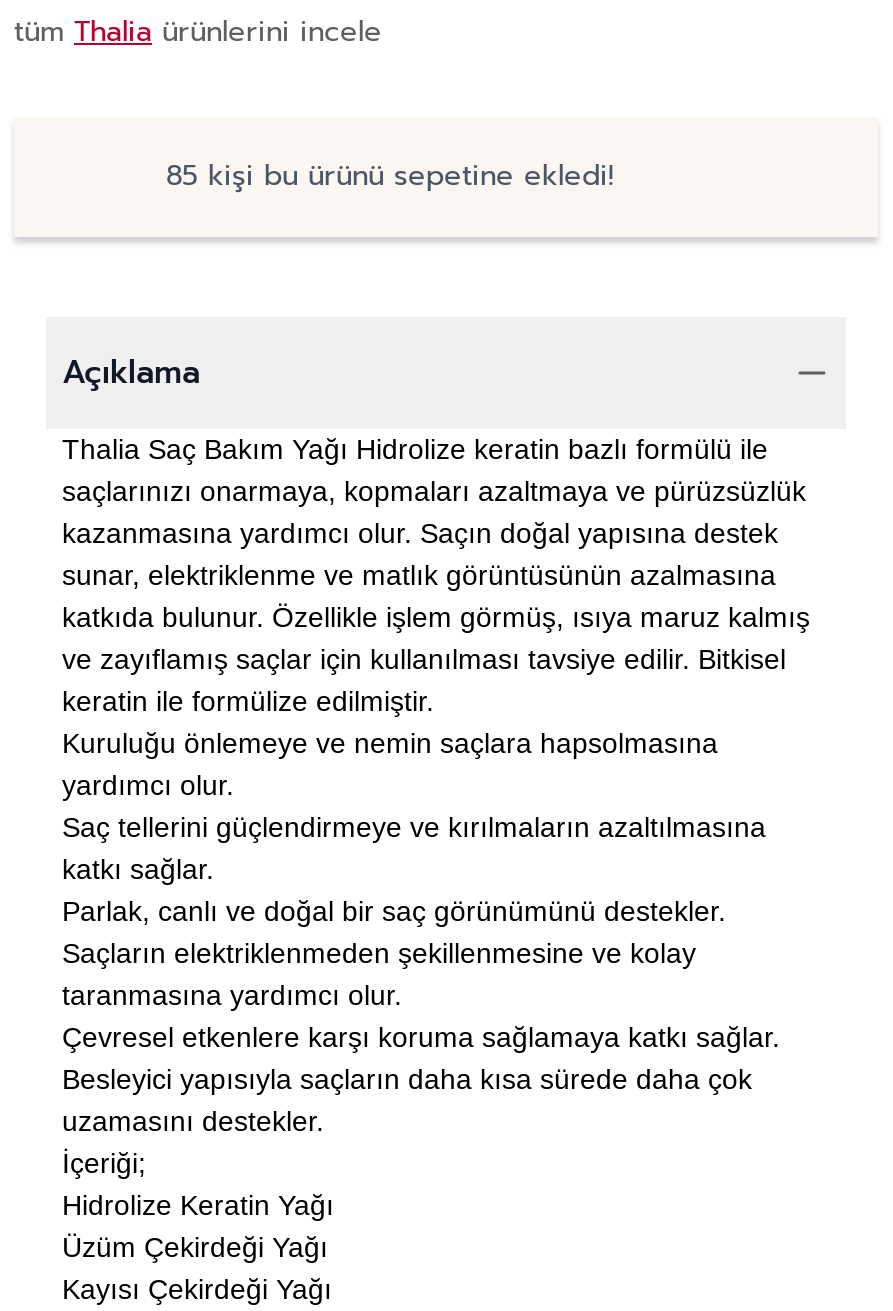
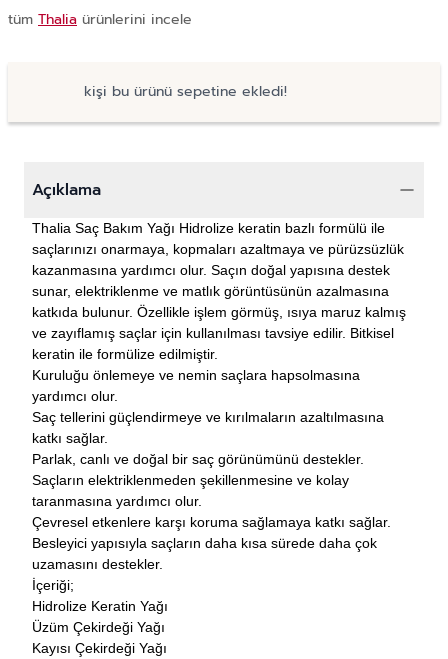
[166,155,614,197] 85 kişi bu ürünü sepetine ekledi! -> [84,81,287,102] kişi bu ürünü sepetine ekledi!

